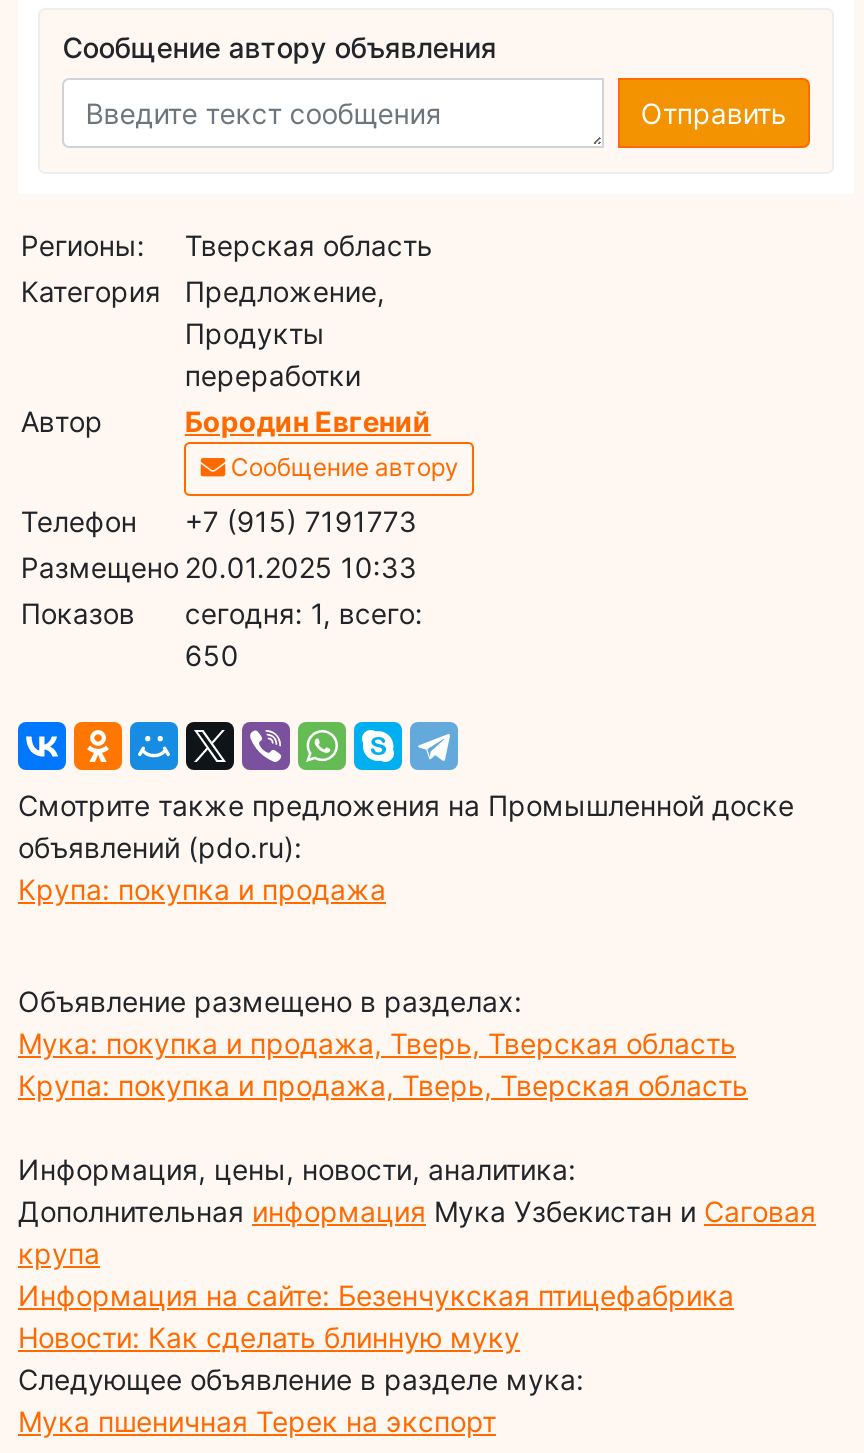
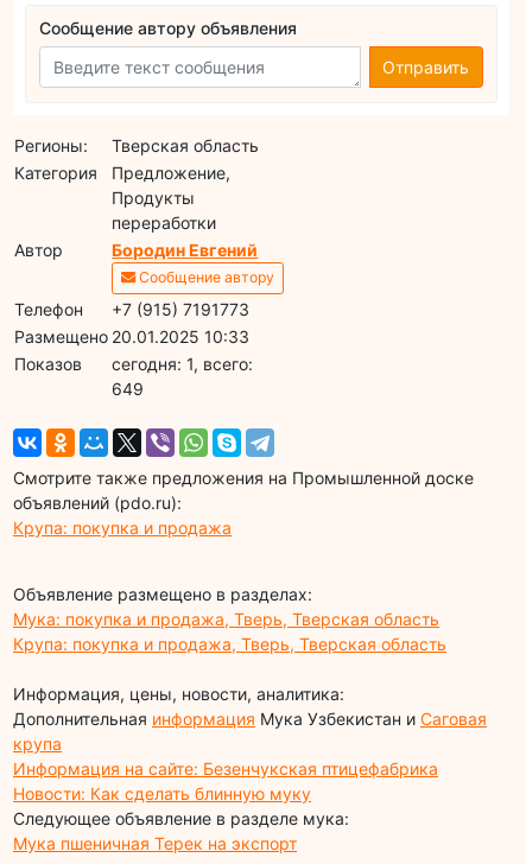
[185,637,239,671] 650 -> [112,378,144,398] 649

